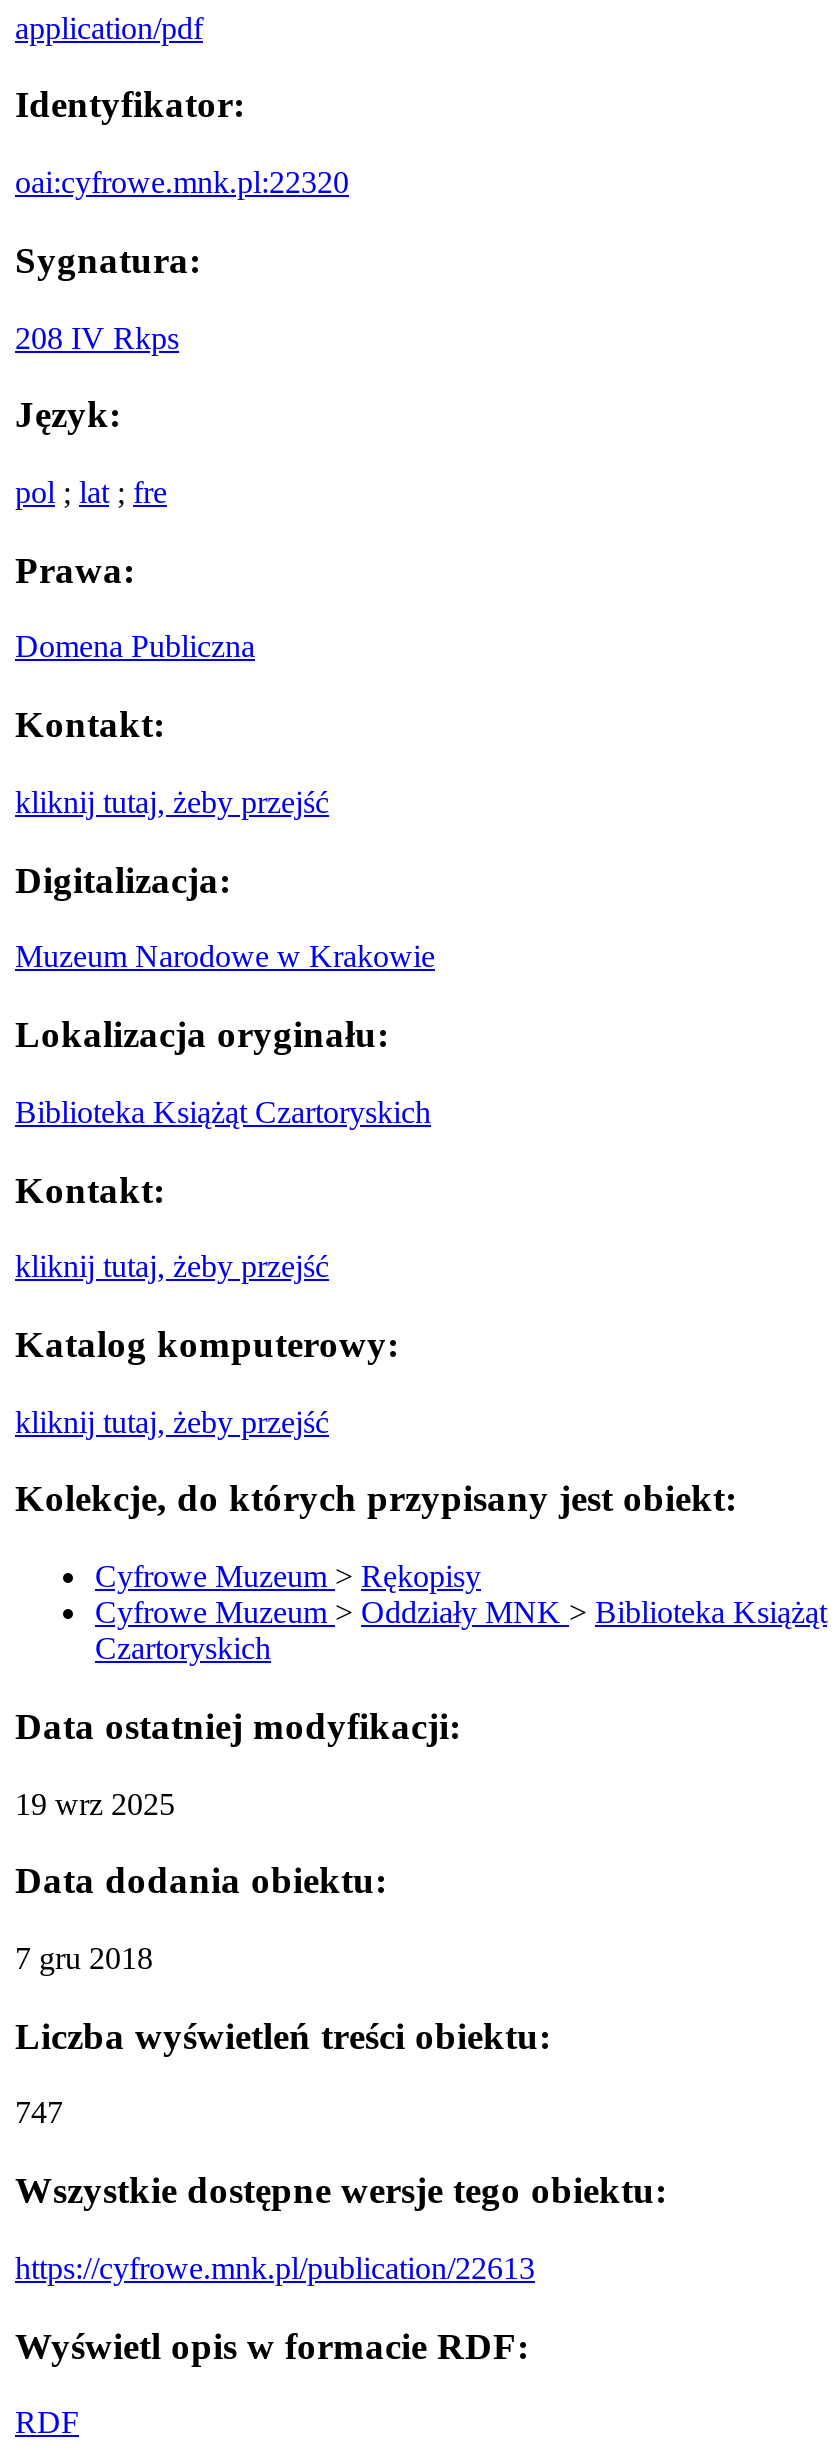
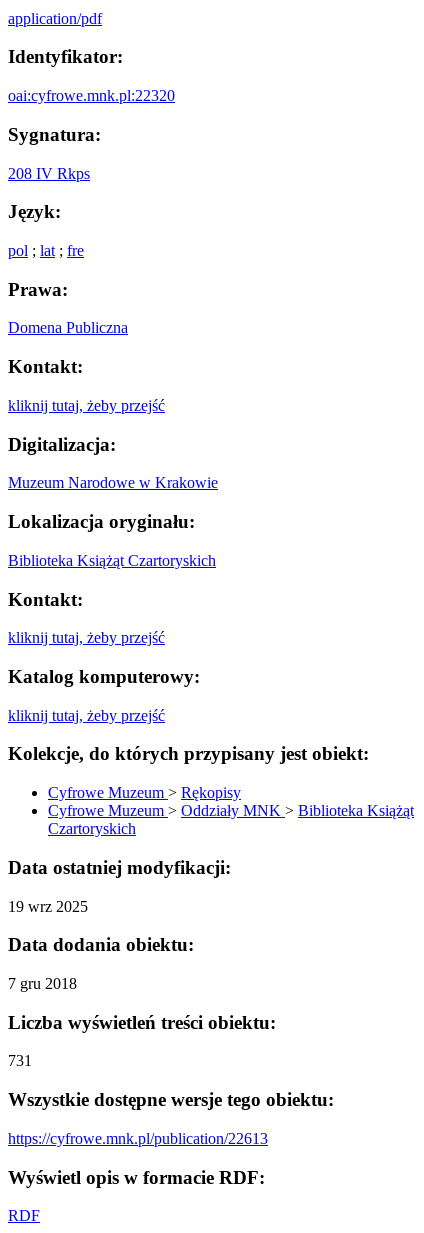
[15,2096,63,2130] 747 -> [8,1052,32,1069] 731

